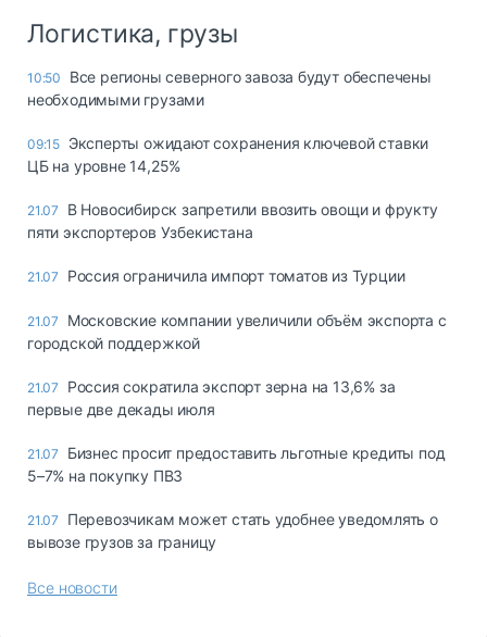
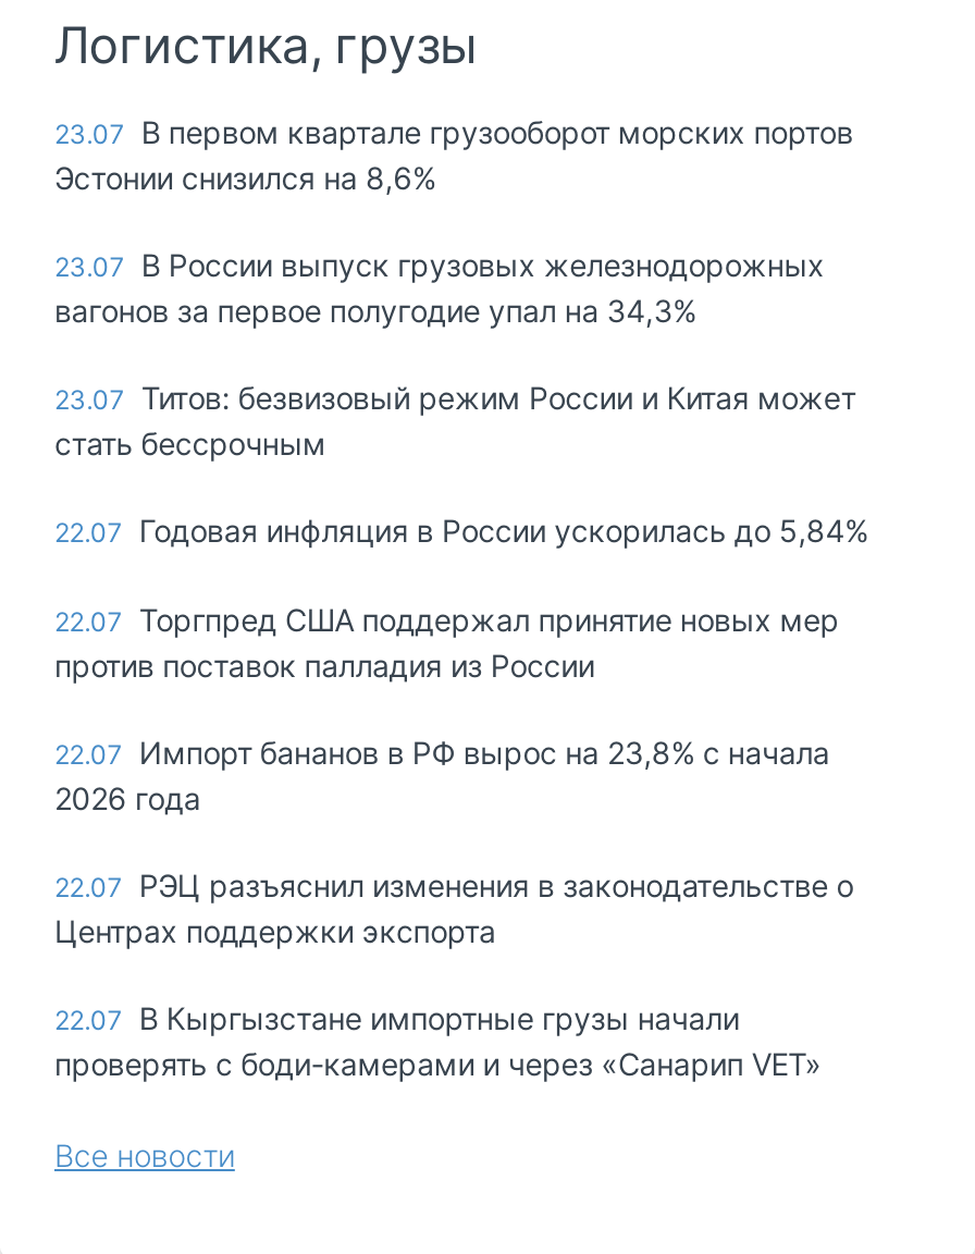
[27,68,431,109] 10:50 Все регионы северного завоза будут обеспечены | необходимыми грузами -> [54,113,853,196] 23.07 В первом квартале грузооборот морских портов | Эстонии снизился на 8,6%
[27,134,429,175] 09:15 Эксперты ожидают сохранения ключевой ставки | ЦБ на уровне 14,25% -> [54,246,824,329] 23.07 В России выпуск грузовых железнодорожных | вагонов за первое полугодие упал на 34,3%
[27,200,438,241] 21.07 В Новосибирск запретили ввозить овощи и фрукту | пяти экспортеров Узбекистана -> [54,379,855,462] 23.07 Титов: безвизовый режим России и Китая может | стать бессрочным
[27,266,405,285] 21.07 Россия ограничила импорт томатов из Турции -> [54,512,868,549] 22.07 Годовая инфляция в России ускорилась до 5,84%
[27,311,446,352] 21.07 Московские компании увеличили объём экспорта с | городской поддержкой -> [54,601,839,684] 22.07 Торгпред США поддержал принятие новых мер | против поставок палладия из России
[27,377,395,419] 21.07 Россия сократила экспорт зерна на 13,6% за | первые две декады июля -> [54,734,830,817] 22.07 Импорт бананов в РФ вырос на 23,8% с начала | 2026 года
[27,444,445,485] 21.07 Бизнес просит предоставить льготные кредиты под | 5–7% на покупку ПВЗ -> [54,867,853,949] 22.07 РЭЦ разъяснил изменения в законодательстве о | Центрах поддержки экспорта
[27,510,438,551] 21.07 Перевозчикам может стать удобнее уведомлять о | вывозе грузов за границу -> [54,999,822,1082] 22.07 В Кыргызстане импортные грузы начали | проверять с боди-камерами и через «Санарип VET»

